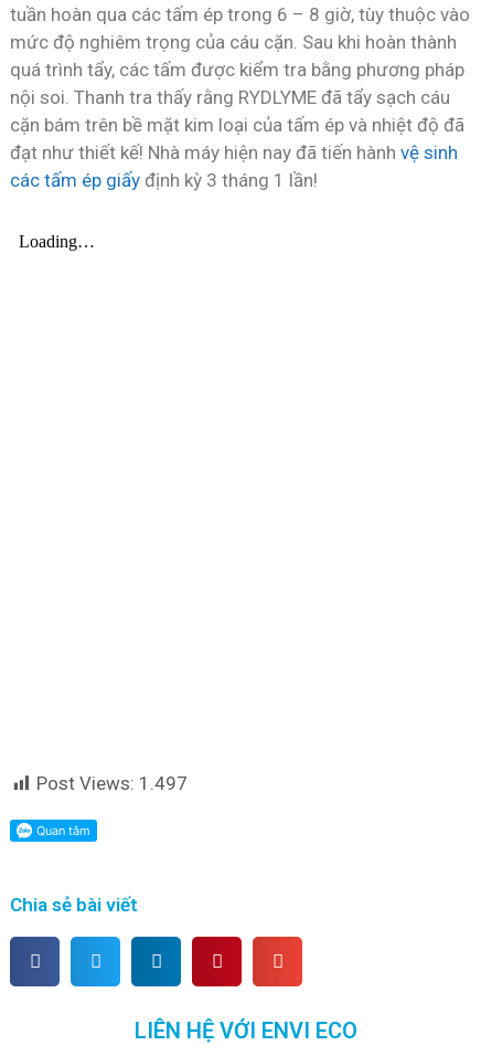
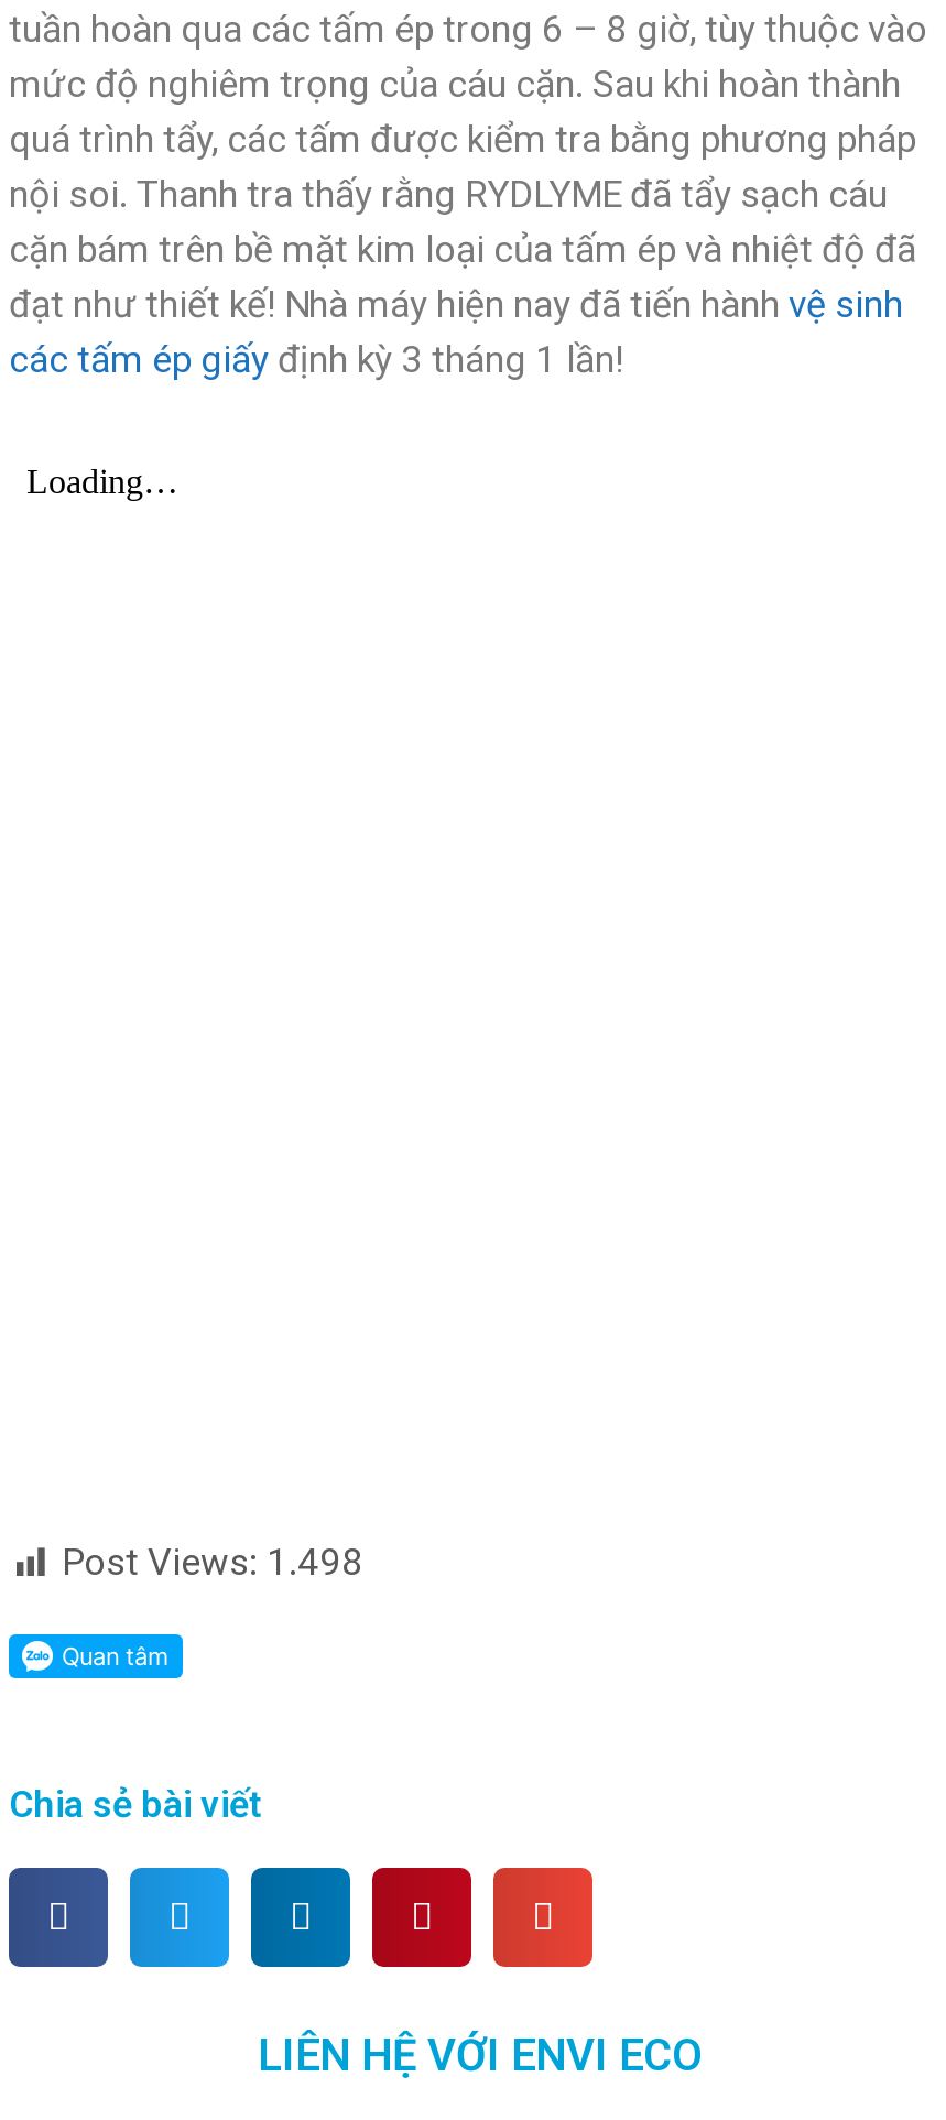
[36,772,188,794] Post Views: 1.497 -> [62,1540,363,1584] Post Views: 1.498

